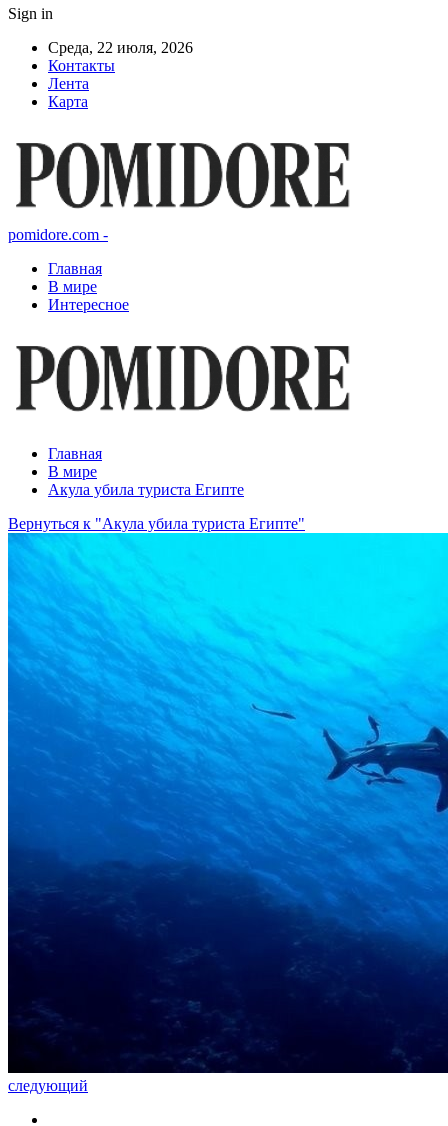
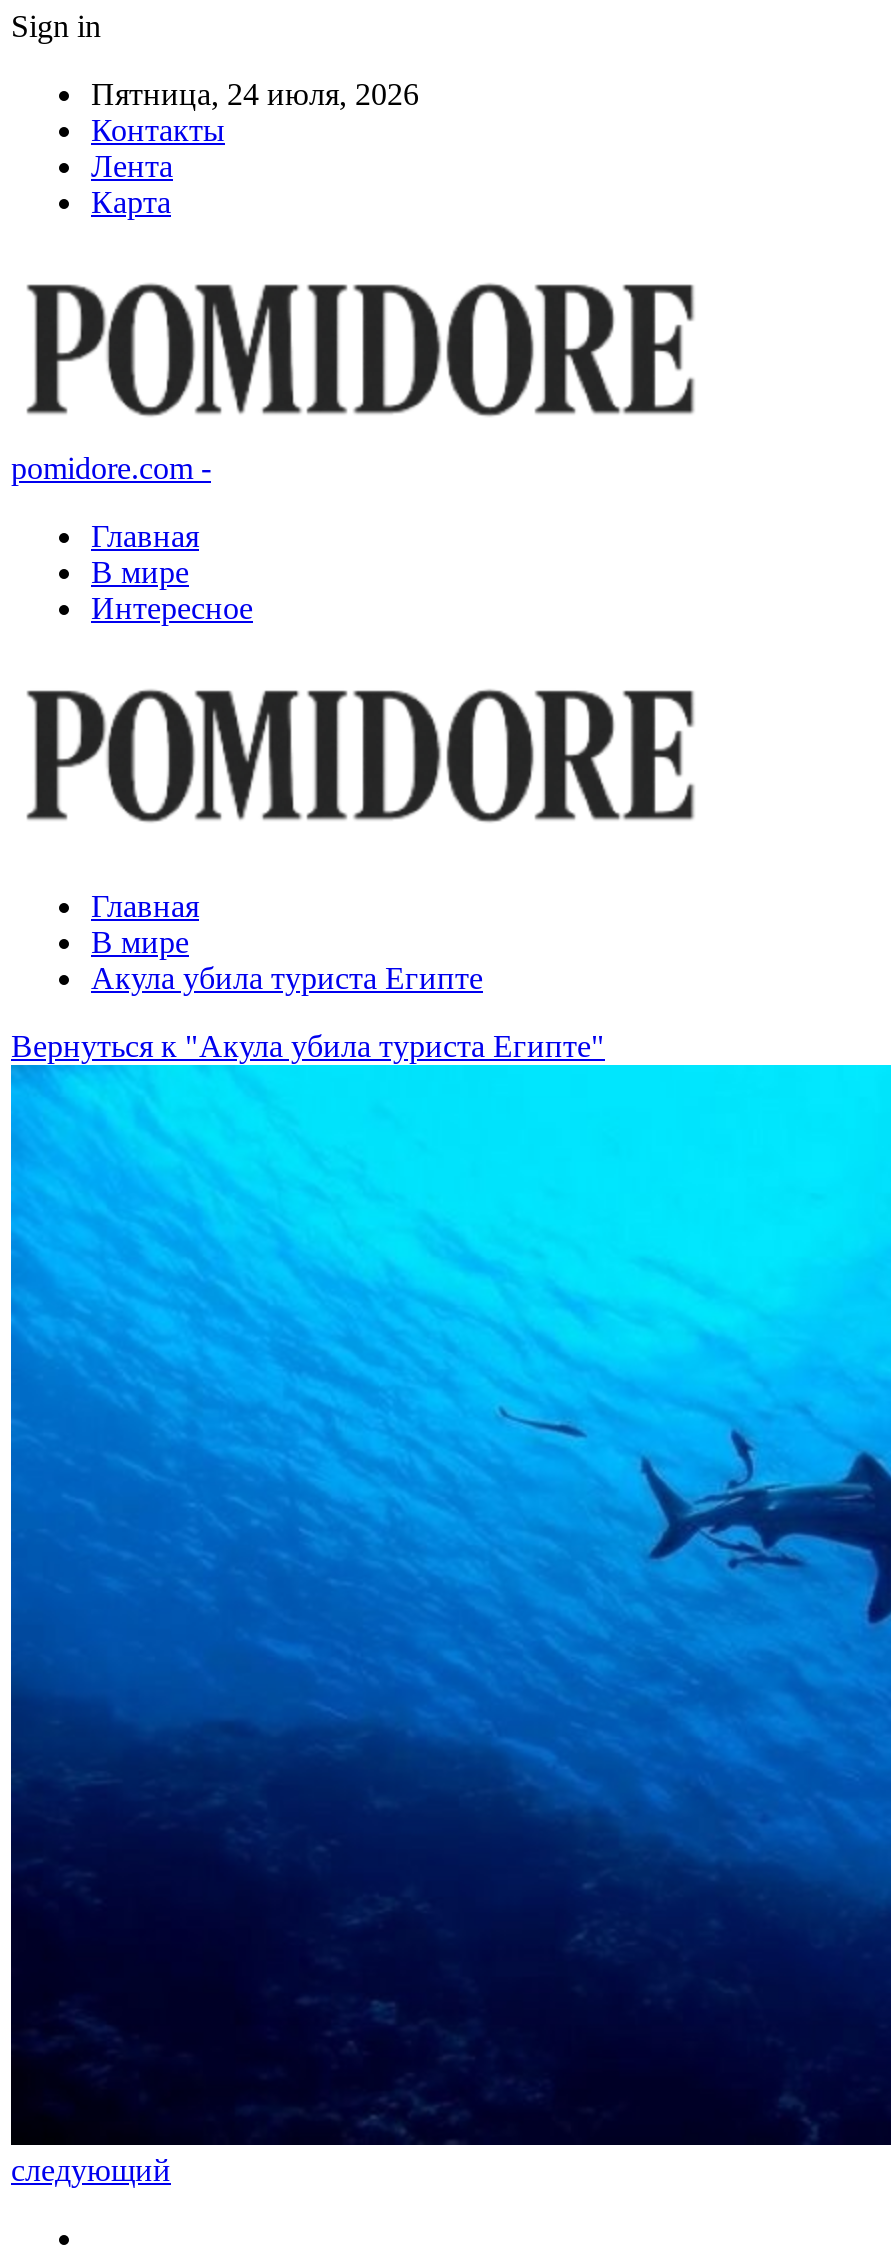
[48,39,193,56] Среда, 22 июля, 2026 -> [91,77,419,111] Пятница, 24 июля, 2026

